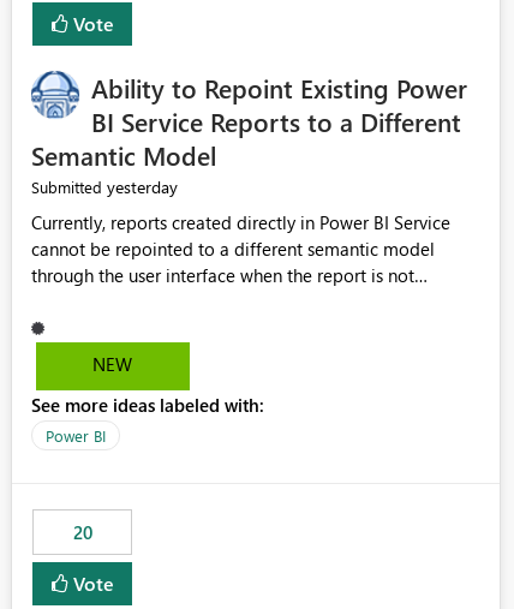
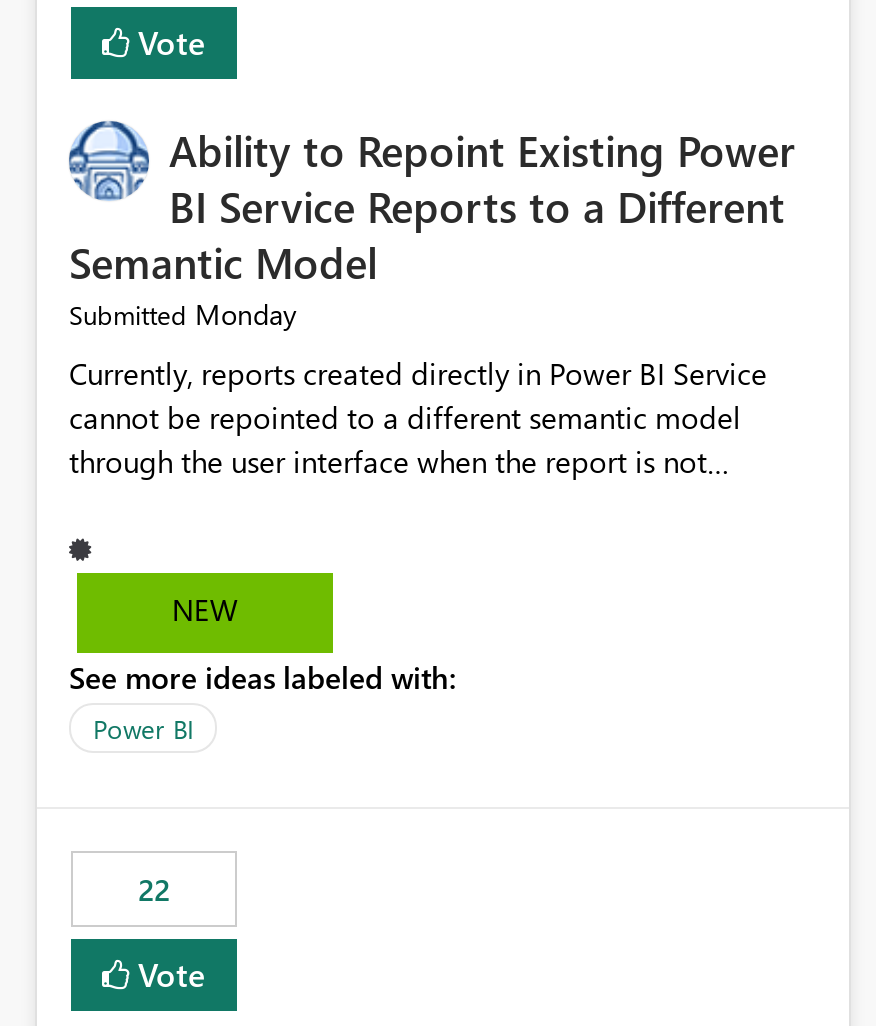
[31,176,178,199] Submitted yesterday -> [69,296,297,334] Submitted Monday
[73,521,92,545] 20 -> [138,870,170,910] 22

